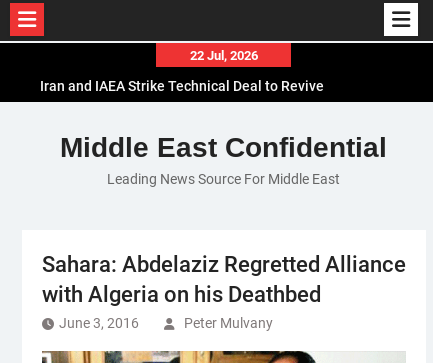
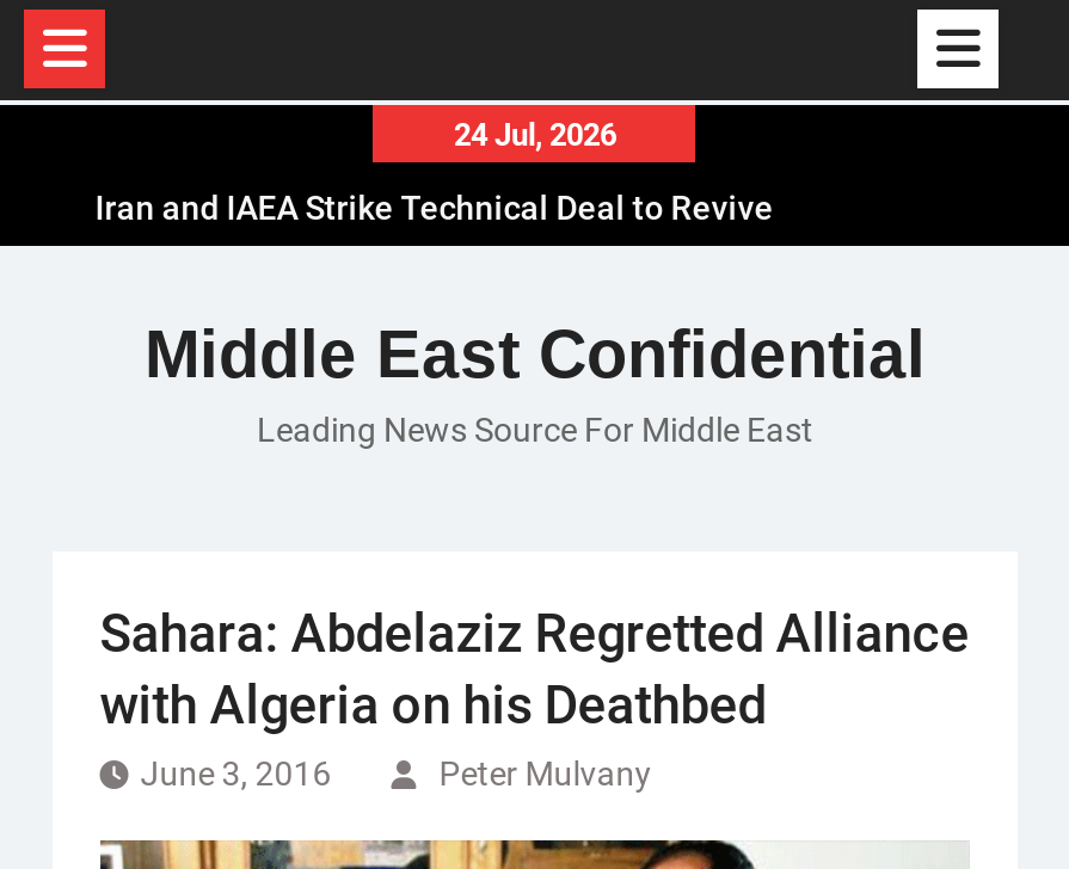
[190,48,258,63] 22 Jul, 2026 -> [454,117,616,153] 24 Jul, 2026

